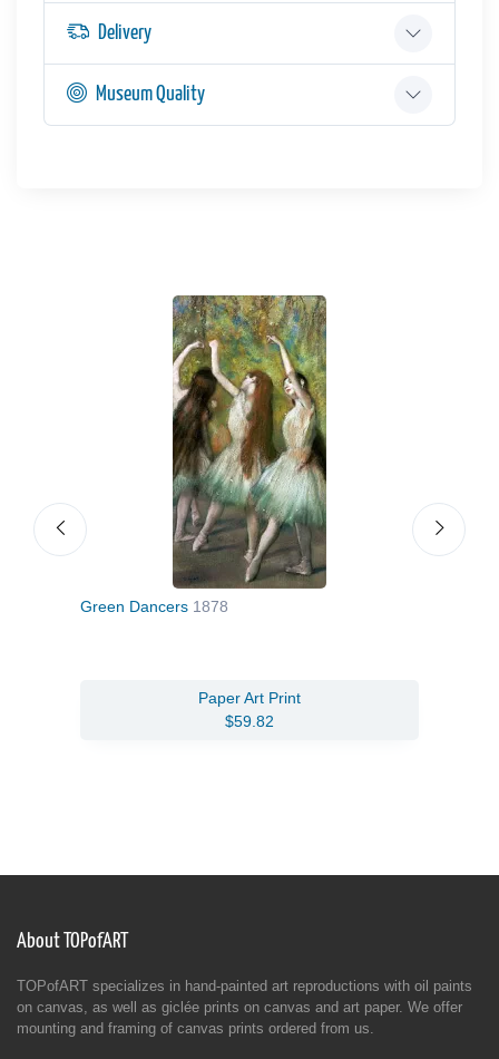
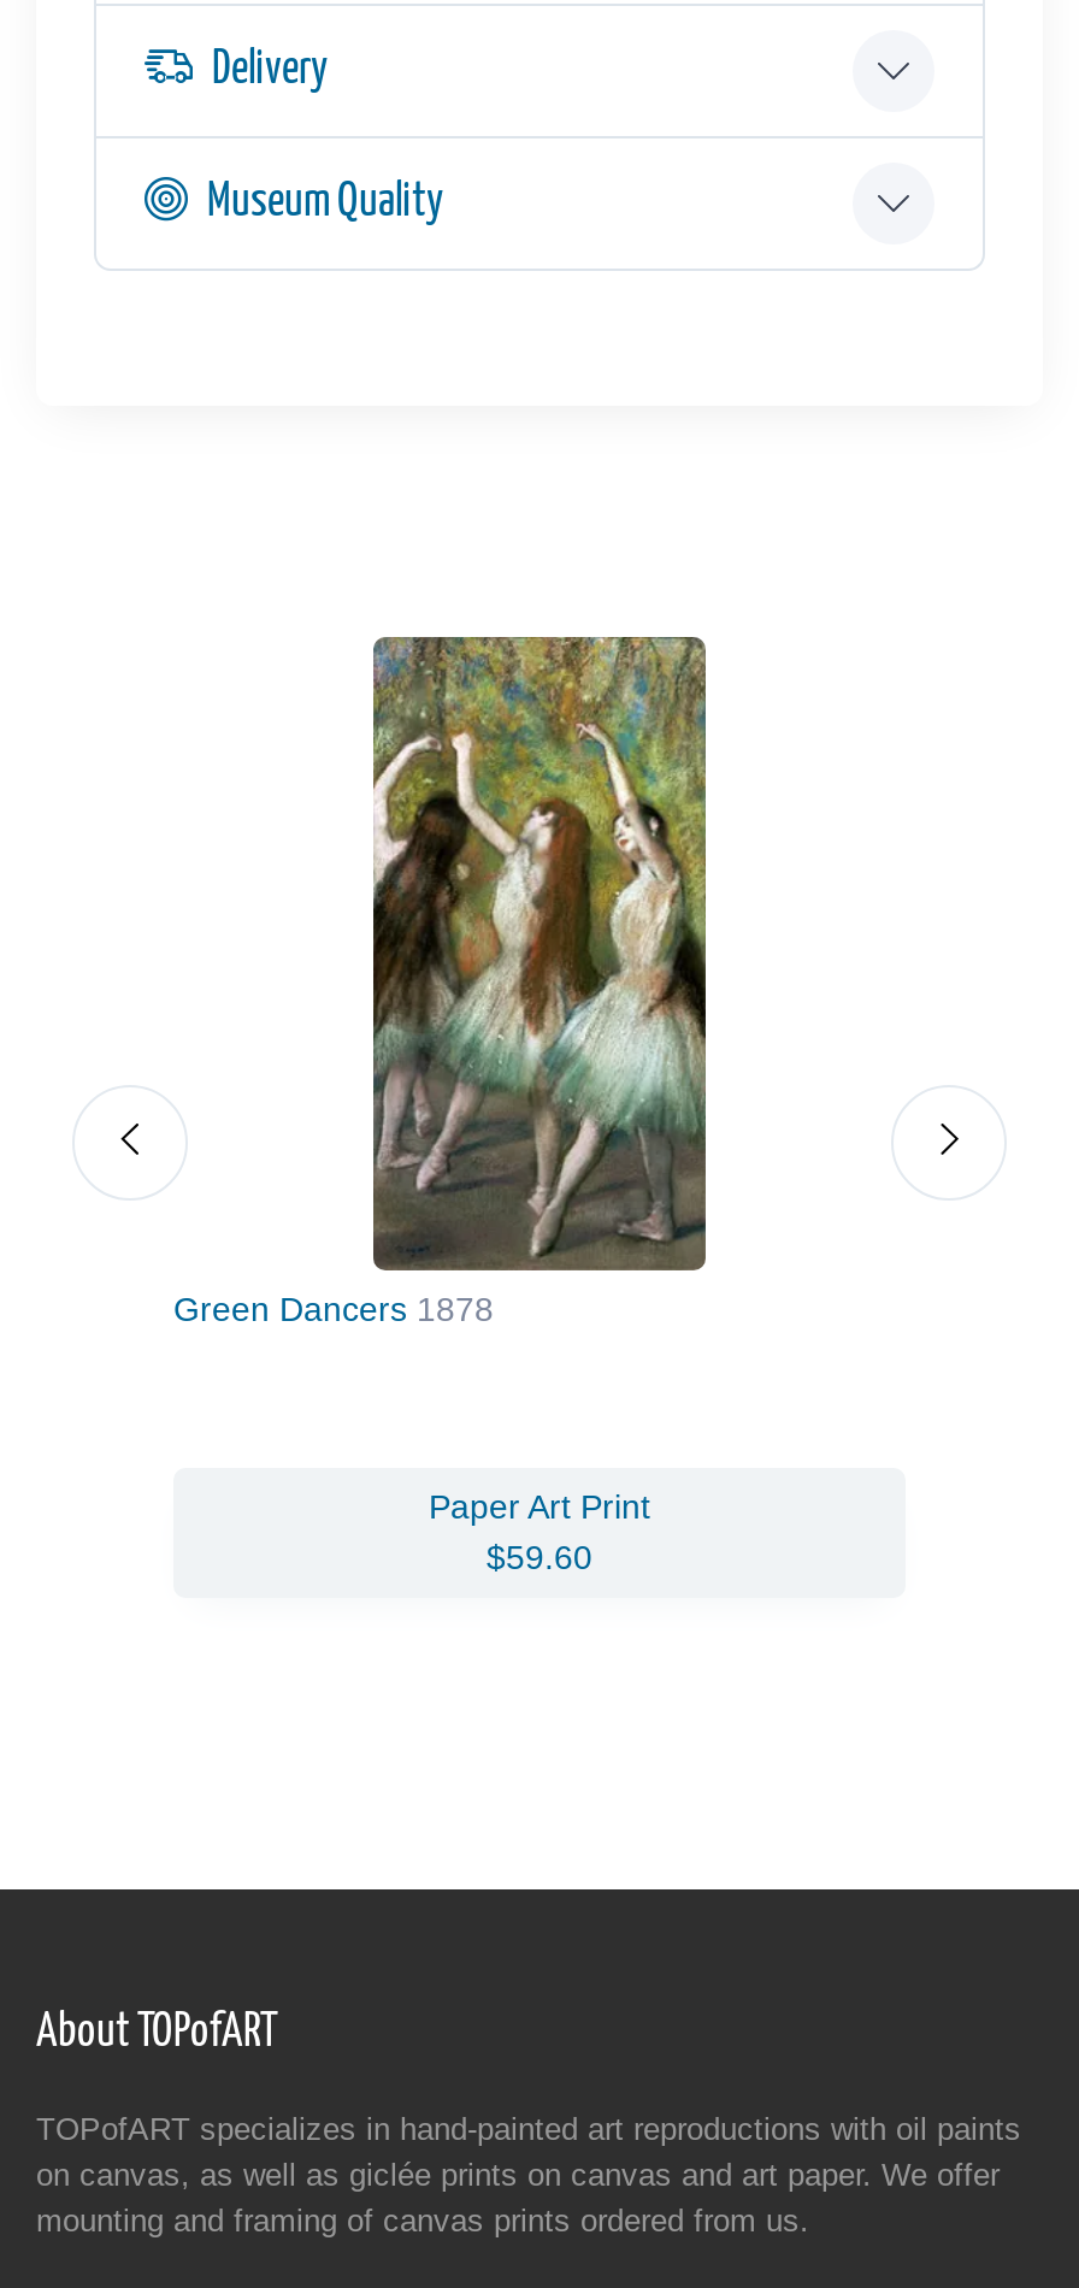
[225,712,274,730] $59.82 -> [487,1538,592,1576] $59.60

